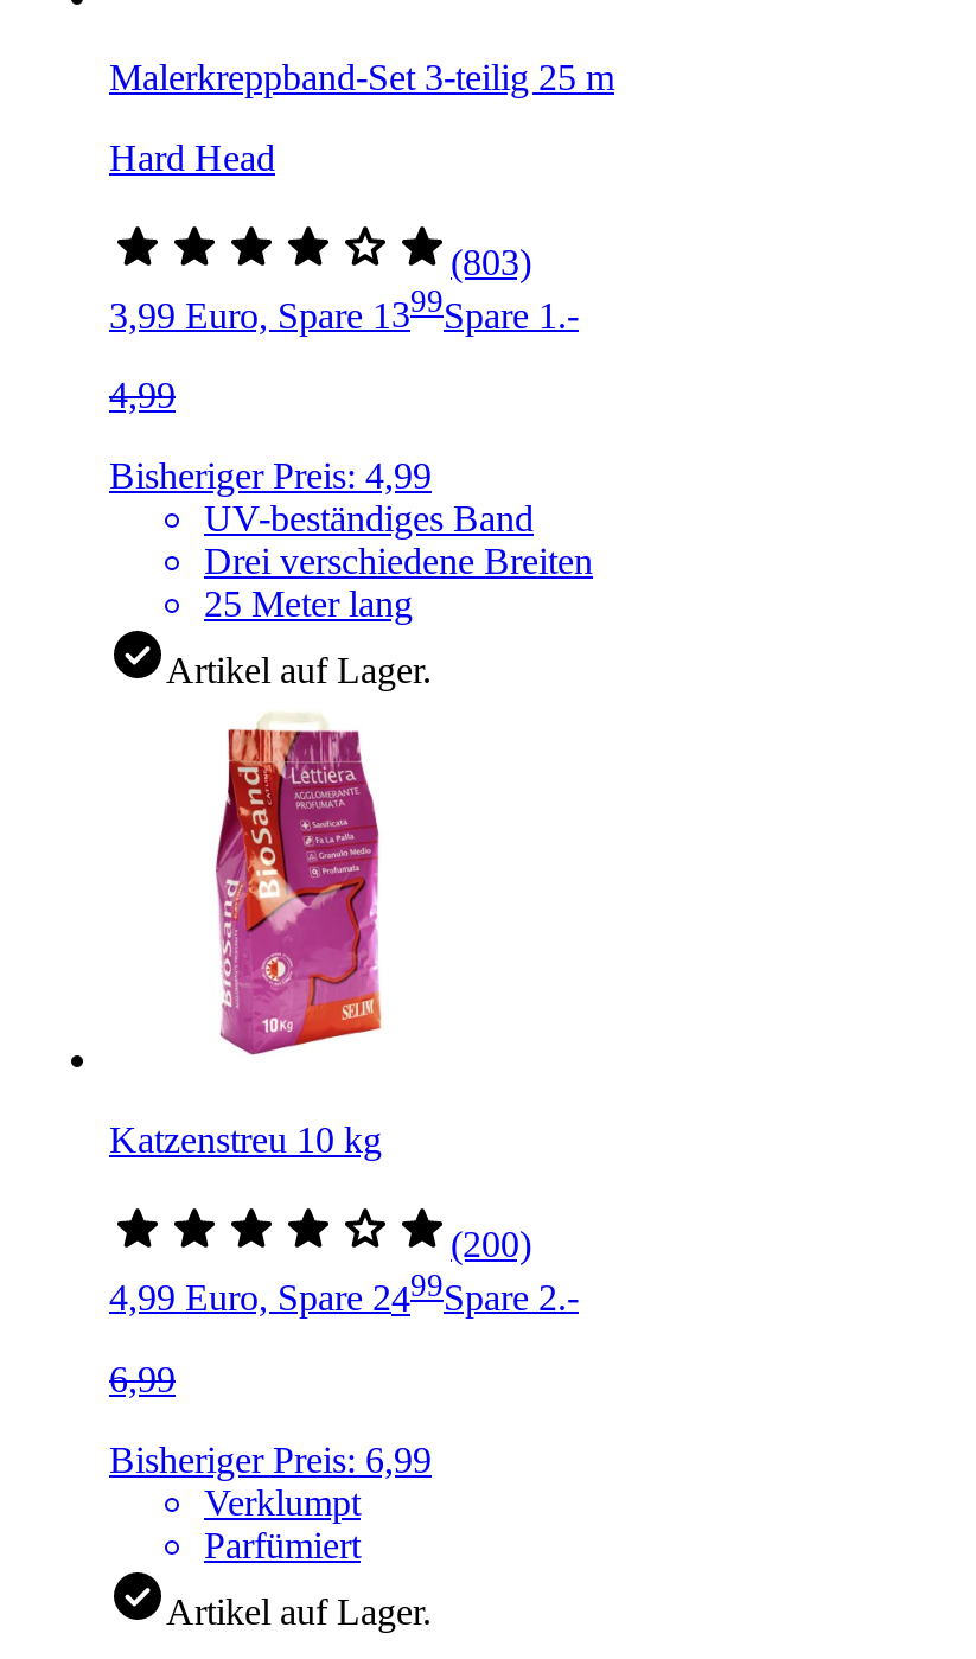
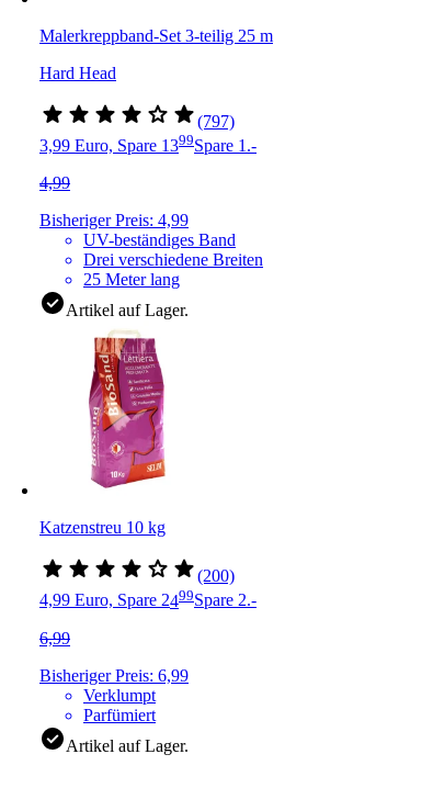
[451,242,531,282] (803) -> [197,112,235,130] (797)

